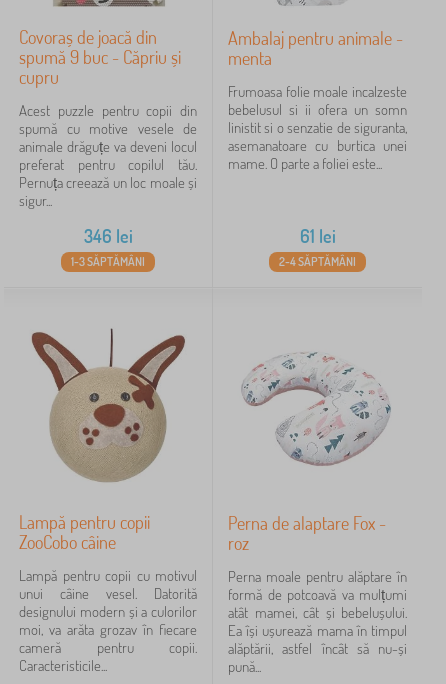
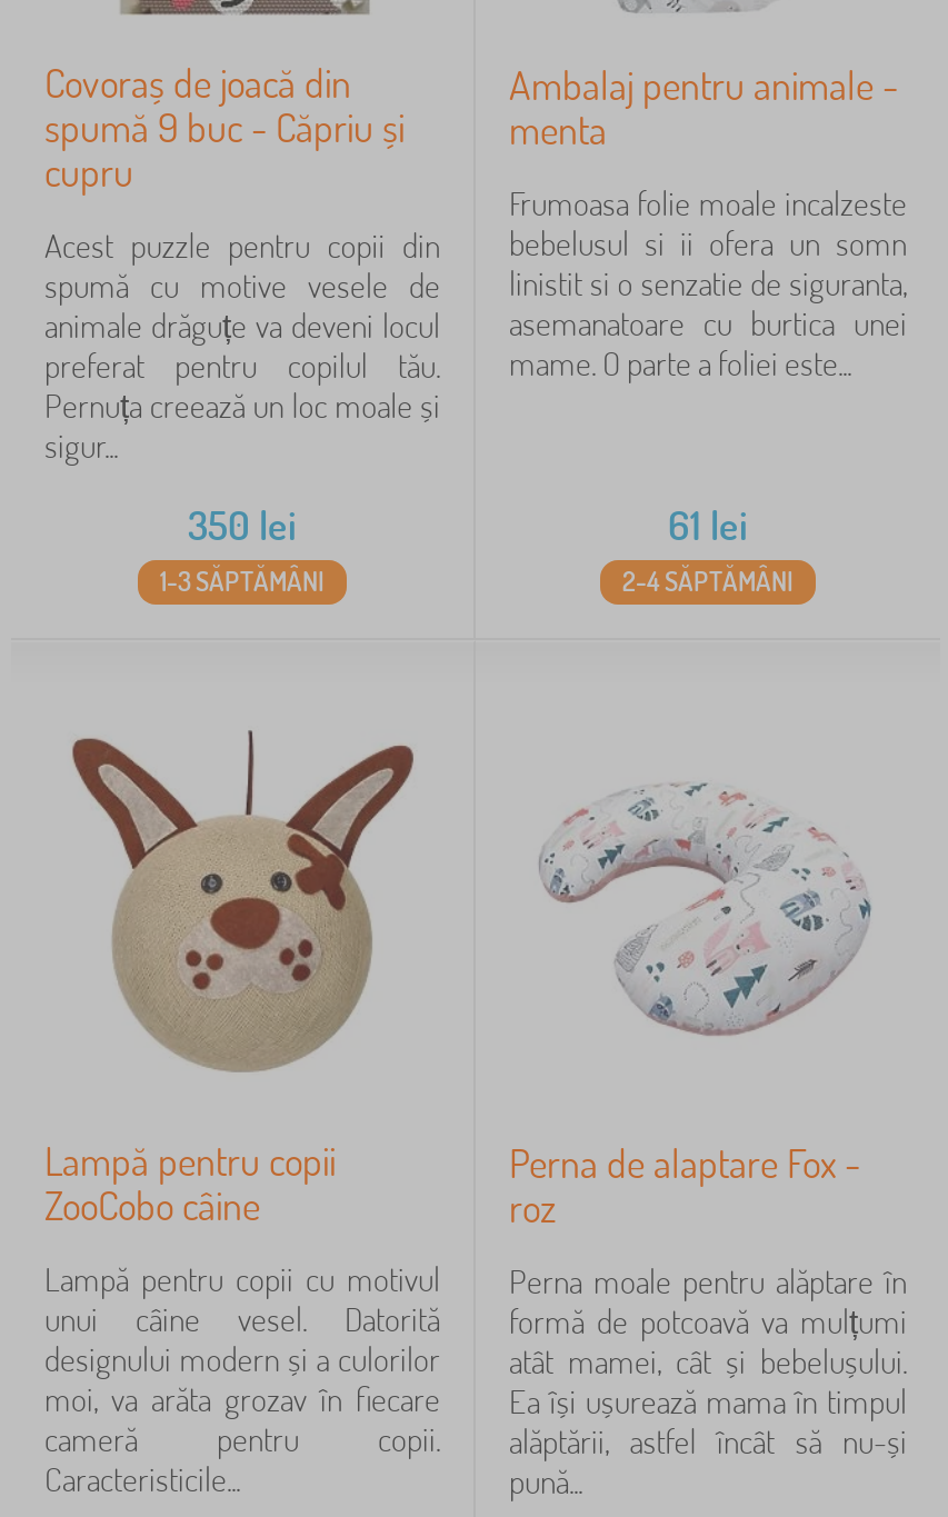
[83,225,132,247] 346 lei -> [188,500,297,549] 350 lei

